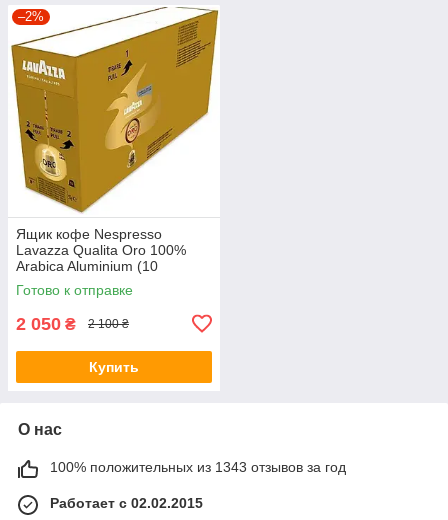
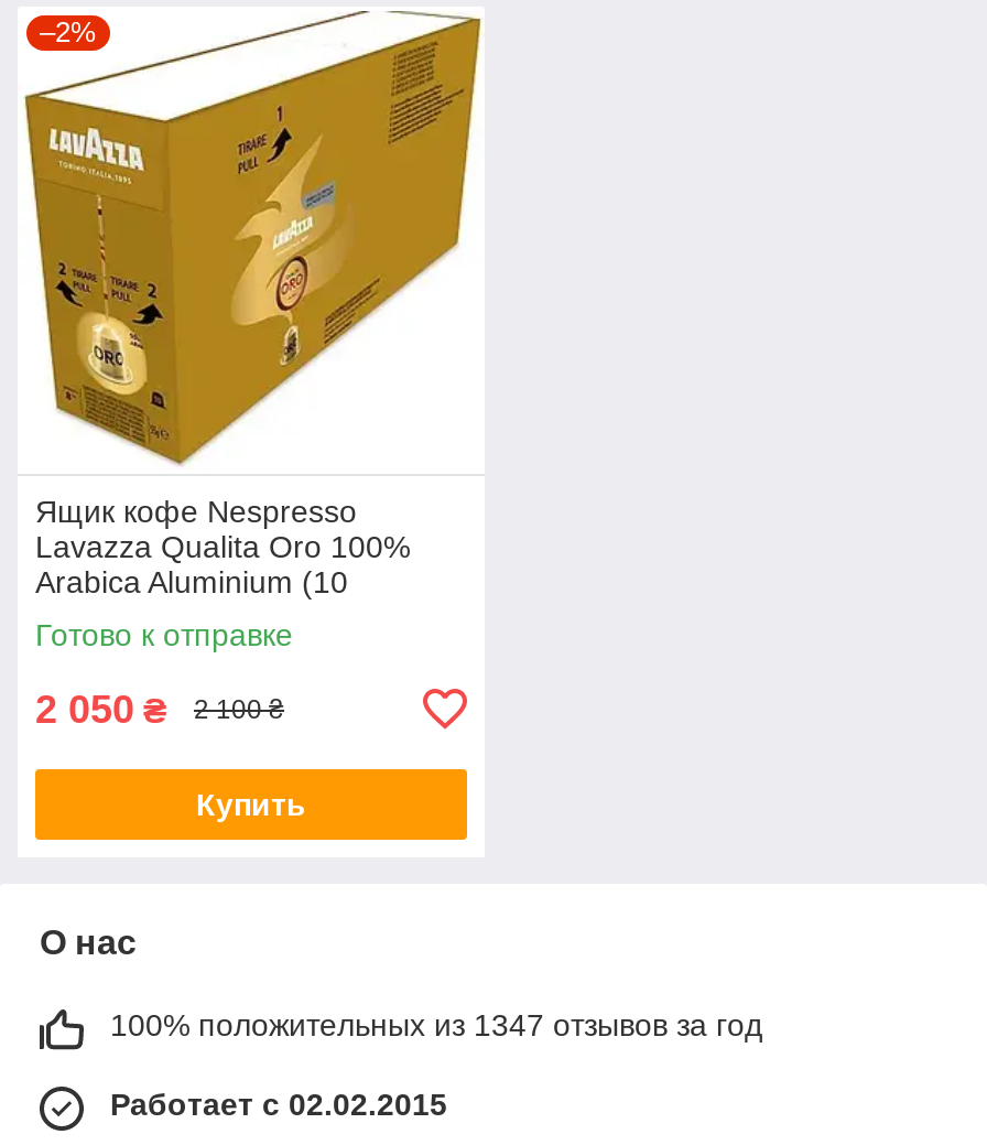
[50,459,346,475] 100% положительных из 1343 отзывов за год -> [110,1007,762,1042] 100% положительных из 1347 отзывов за год

